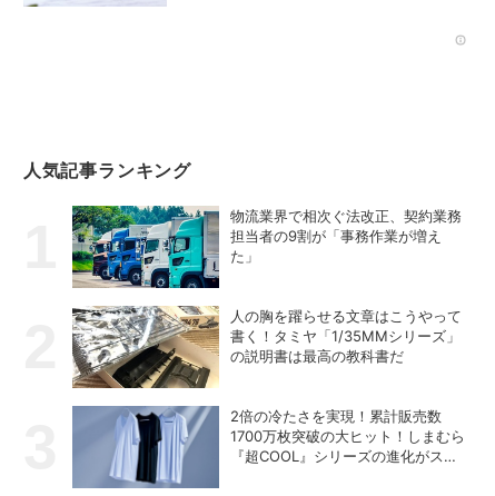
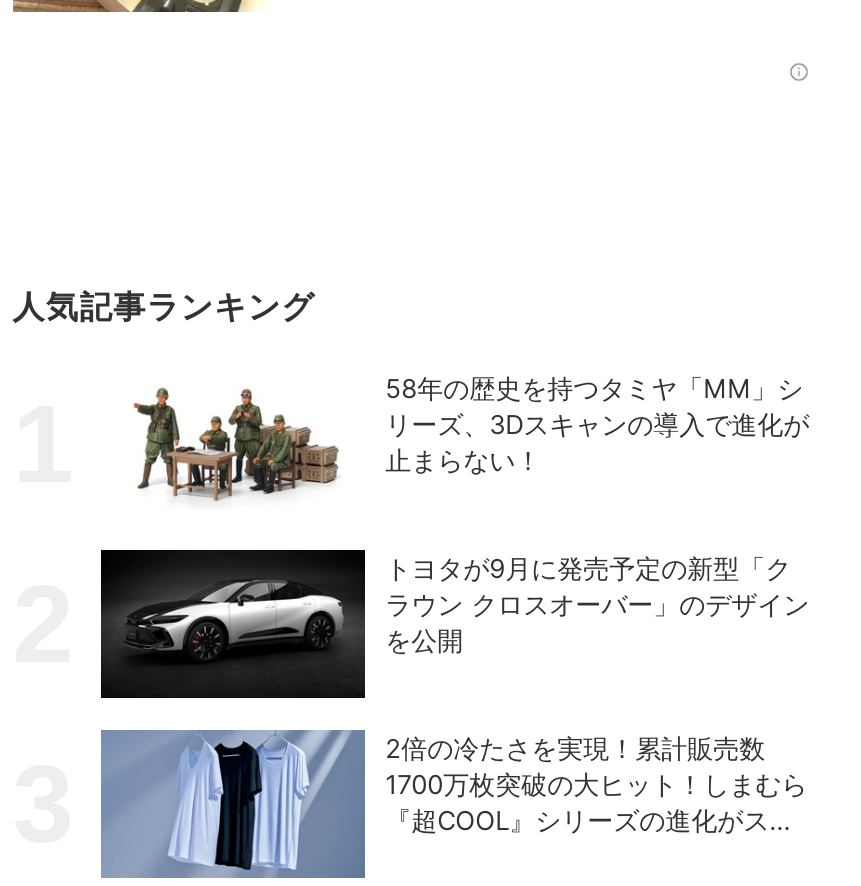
[71,205,462,289] [image] | 物流業界で相次ぐ法改正、契約業務 | 担当者の9割が「事務作業が増え | た」 -> [101,370,809,518] [image] | 58年の歴史を持つタミヤ「MM」シ | リーズ、3Dスキャンの導入で進化が | 止まらない！
[71,305,462,389] [image] | 人の胸を躍らせる文章はこうやって | 書く！タミヤ「1/35MMシリーズ」 | の説明書は最高の教科書だ -> [99,548,809,700] [image] | トヨタが9月に発売予定の新型「ク | ラウン クロスオーバー」のデザイン | を公開

